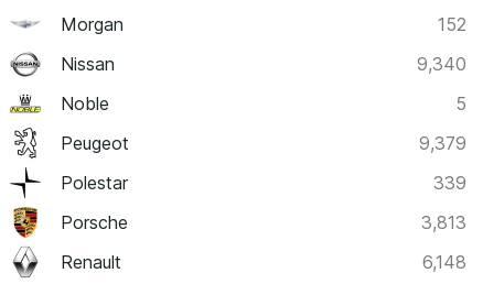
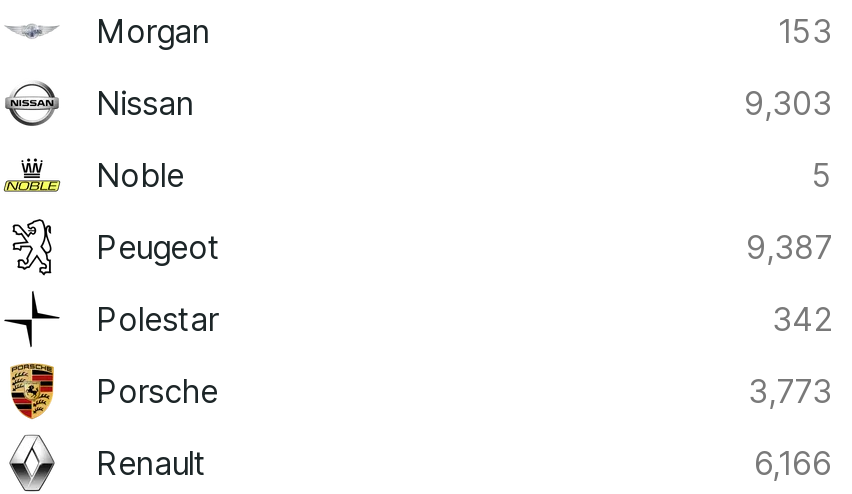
[438,13,466,35] 152 -> [778,10,832,50] 153
[417,52,466,74] 9,340 -> [744,82,832,122] 9,303
[419,132,466,154] 9,379 -> [746,226,832,266] 9,387
[433,171,466,193] 339 -> [772,298,832,338] 342
[421,211,466,233] 3,813 -> [748,370,832,410] 3,773
[422,250,466,272] 6,148 -> [754,442,832,482] 6,166

